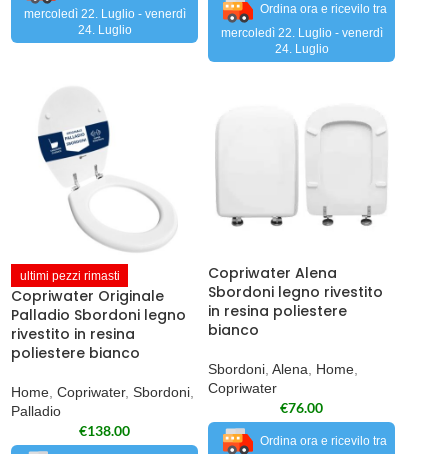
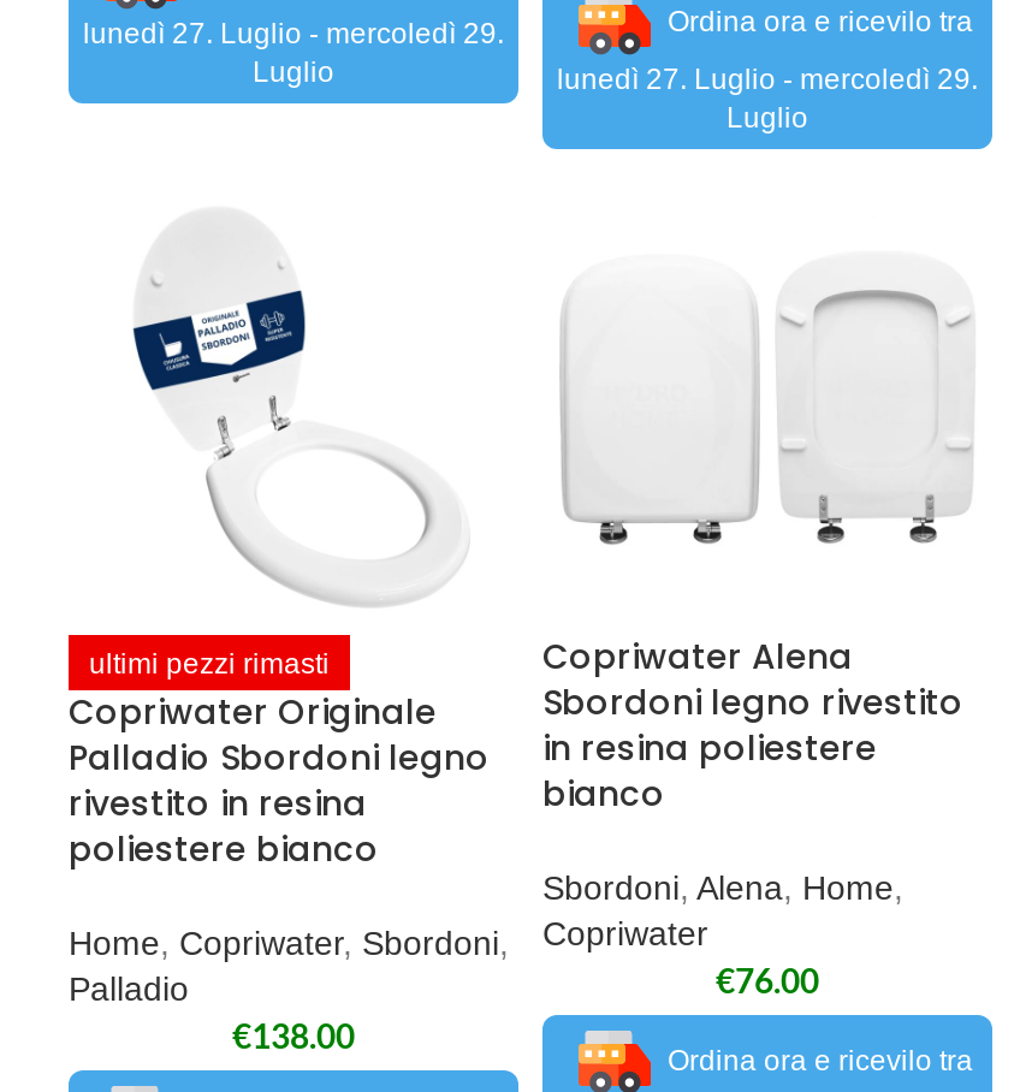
[23,7,185,37] mercoledì 22. Luglio - venerdì | 24. Luglio -> [83,17,504,89] lunedì 27. Luglio - mercoledì 29. | Luglio
[220,26,382,56] mercoledì 22. Luglio - venerdì | 24. Luglio -> [557,63,978,135] lunedì 27. Luglio - mercoledì 29. | Luglio

